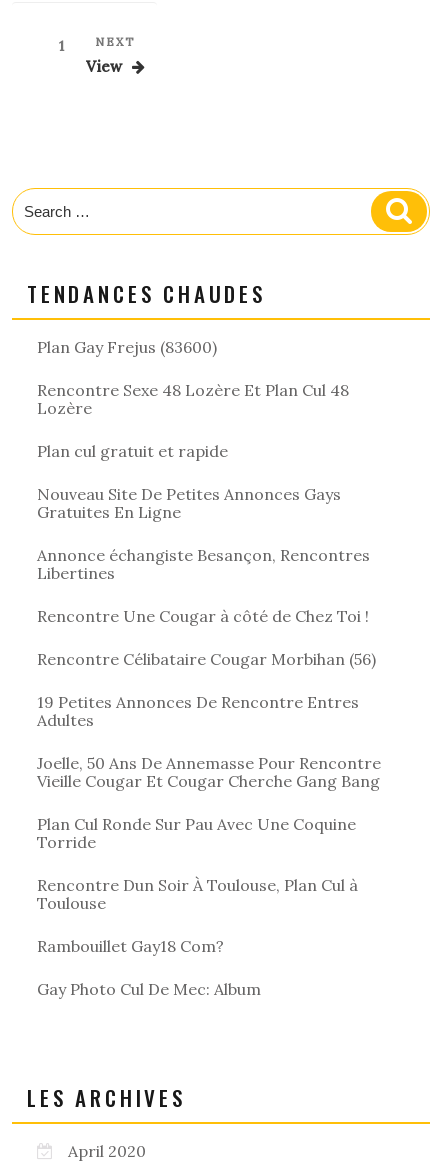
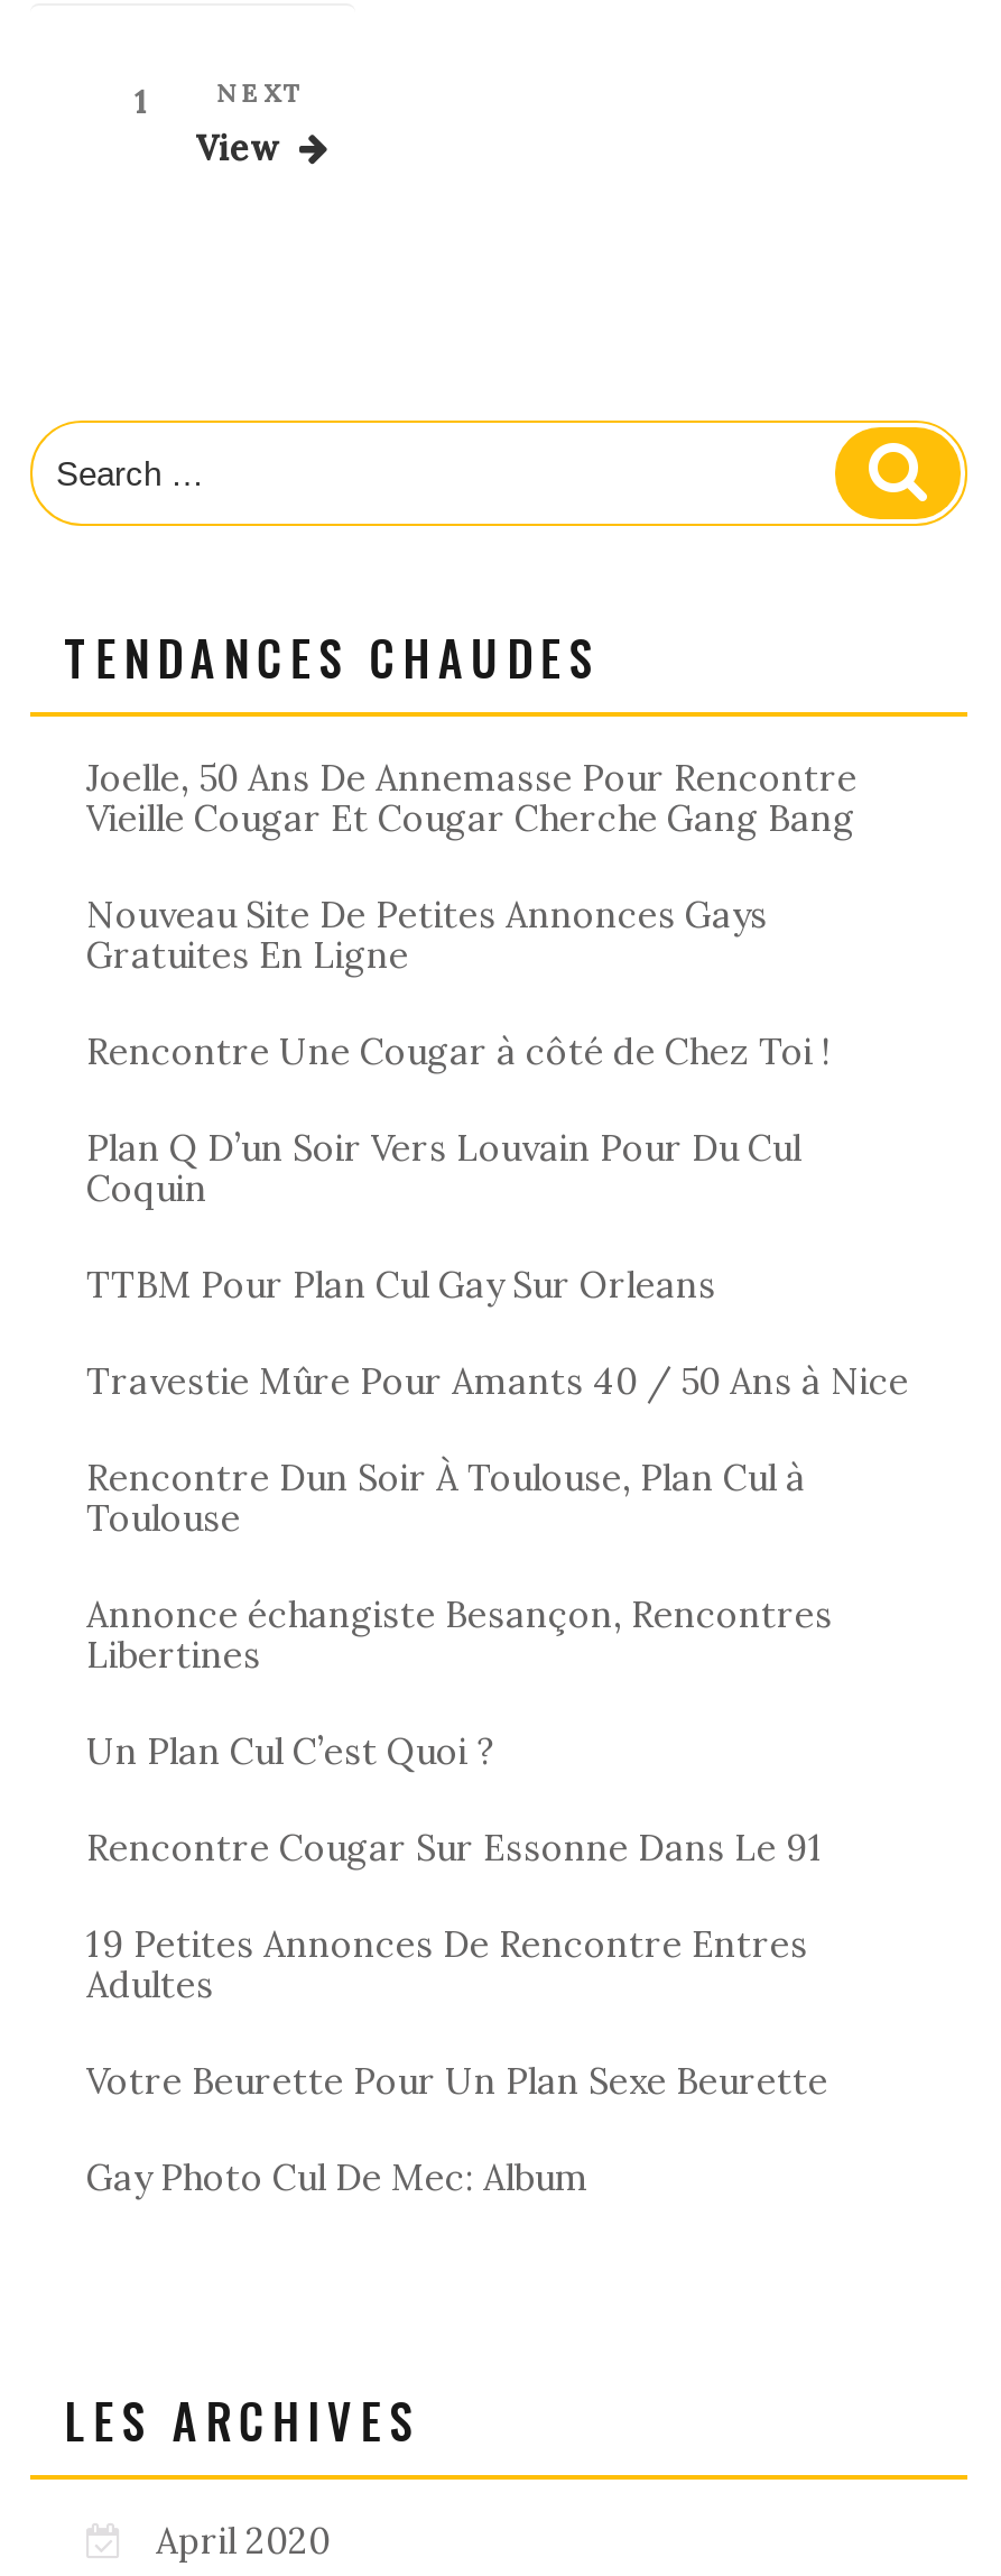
[37,337,349,461] Plan Gay Frejus (83600) | Rencontre Sexe 48 Lozère Et Plan Cul 48 | Lozère | Plan cul gratuit et rapide -> none
moved [37,484,341,522] -> [86,892,768,977]: Nouveau Site De Petites Annonces Gays | Gratuites En Ligne
none -> [86,1125,909,1403] Plan Q D’un Soir Vers Louvain Pour Du Cul | Coquin | TTBM Pour Plan Cul Gay Sur Orleans | Travestie Mûre Pour Amants 40 / 50 Ans à Nice
moved [37,545,370,583] -> [86,1591,833,1677]: Annonce échangiste Besançon, Rencontres | Libertines
none -> [86,1728,494,1773] Un Plan Cul C’est Quoi ?
moved [37,606,369,626] -> [86,1028,831,1073]: Rencontre Une Cougar à côté de Chez Toi !
[37,649,376,669] Rencontre Célibataire Cougar Morbihan (56) -> [86,1825,824,1869] Rencontre Cougar Sur Essonne Dans Le 91
moved [37,692,359,730] -> [86,1921,808,2006]: 19 Petites Annonces De Rencontre Entres | Adultes
moved [37,753,381,791] -> [86,755,858,840]: Joelle, 50 Ans De Annemasse Pour Rencontre | Vieille Cougar Et Cougar Cherche Gang Bang
[37,814,356,956] Plan Cul Ronde Sur Pau Avec Une Coquine | Torride | Rambouillet Gay18 Com? -> [86,2058,828,2103] Votre Beurette Pour Un Plan Sexe Beurette
moved [37,875,358,913] -> [86,1455,806,1540]: Rencontre Dun Soir À Toulouse, Plan Cul à | Toulouse

